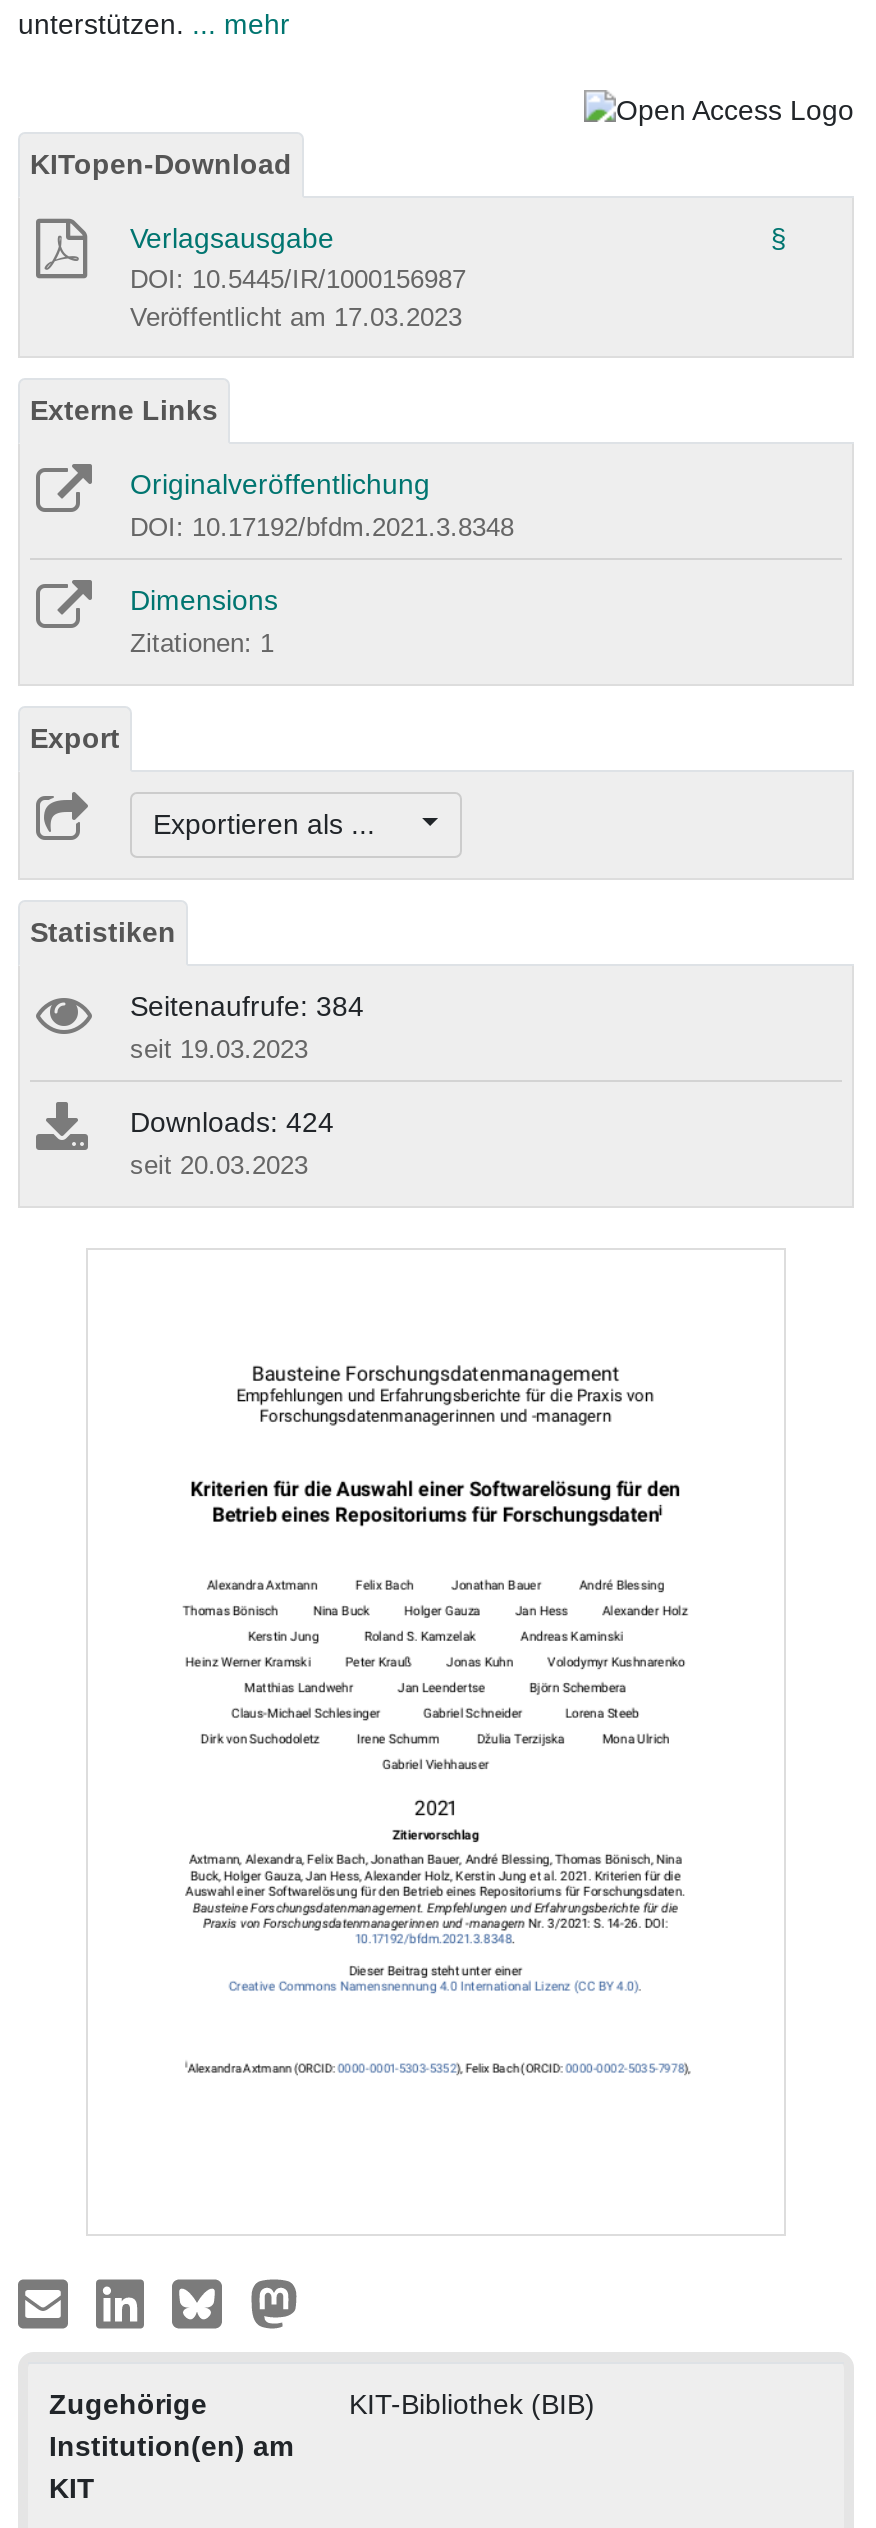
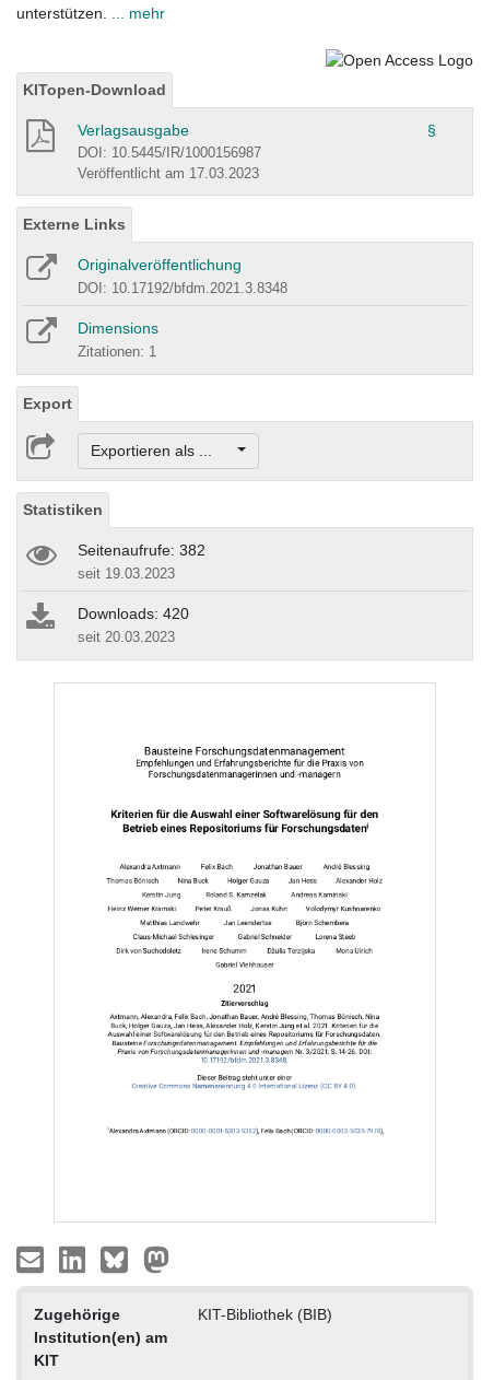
[130,991,364,1023] Seitenaufrufe: 384 -> [78,542,205,559] Seitenaufrufe: 382
[130,1107,334,1139] Downloads: 424 -> [78,605,189,623] Downloads: 420

